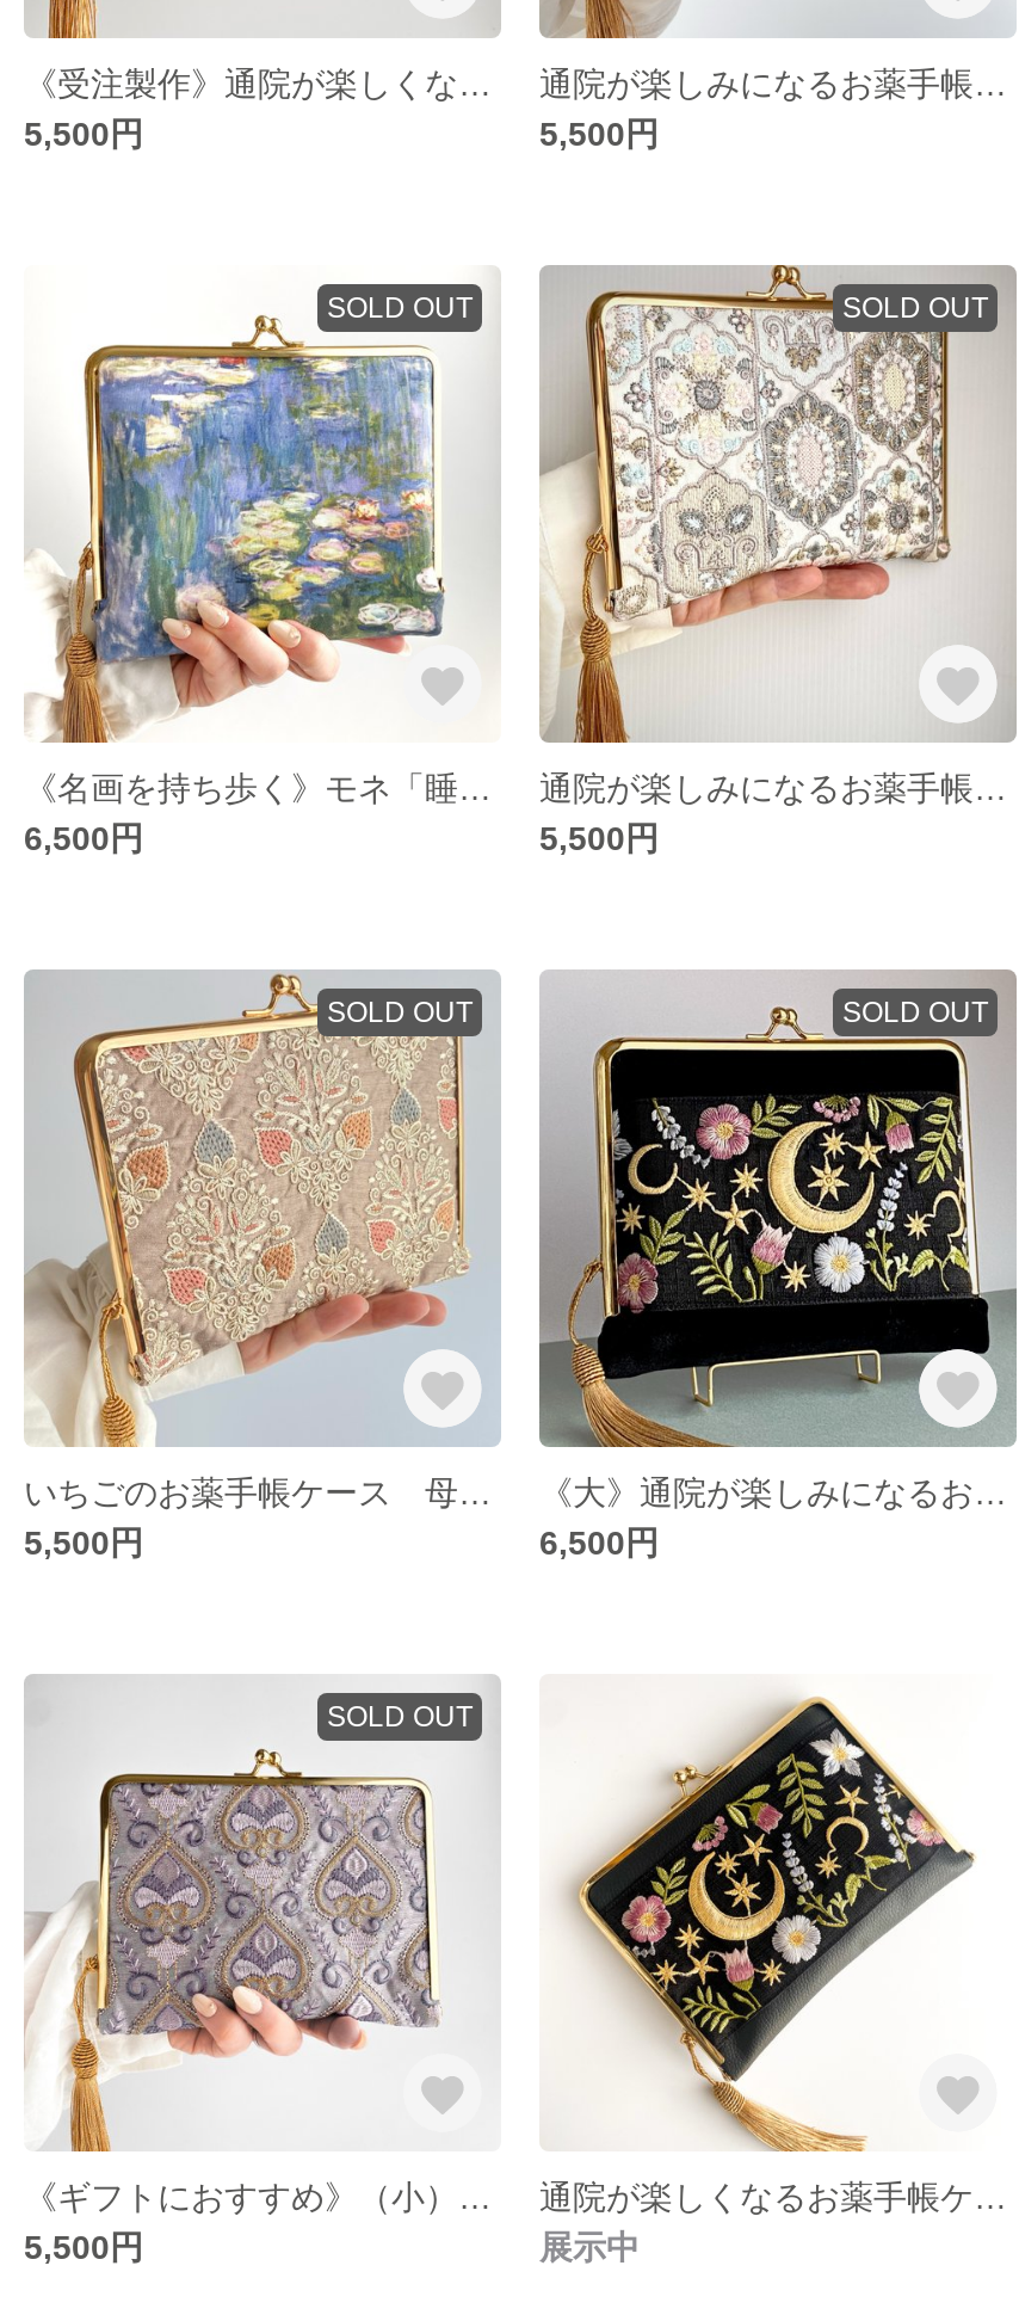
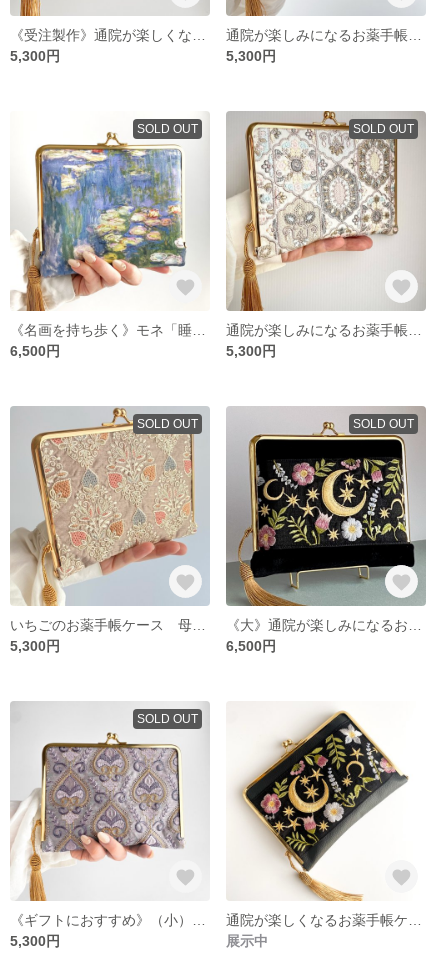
[24,114,143,152] 5,500円 -> [10,48,60,64] 5,300円
[539,114,659,152] 5,500円 -> [226,48,276,64] 5,300円
[539,819,659,857] 5,500円 -> [226,343,276,359] 5,300円
[24,1523,143,1561] 5,500円 -> [10,638,60,654] 5,300円
[24,2227,143,2266] 5,500円 -> [10,933,60,949] 5,300円

